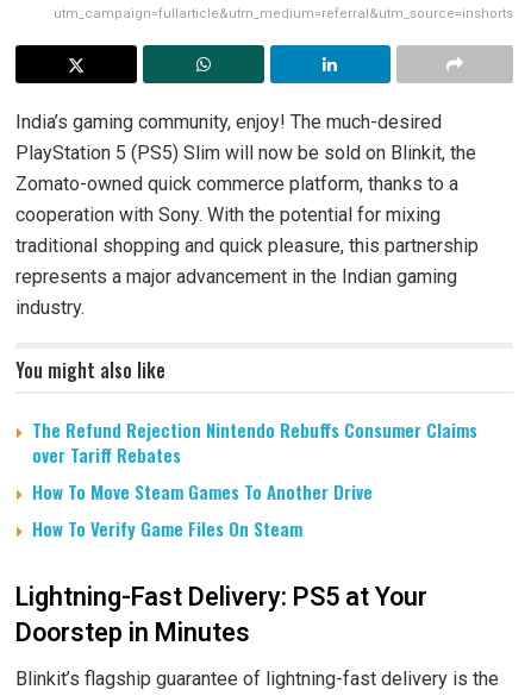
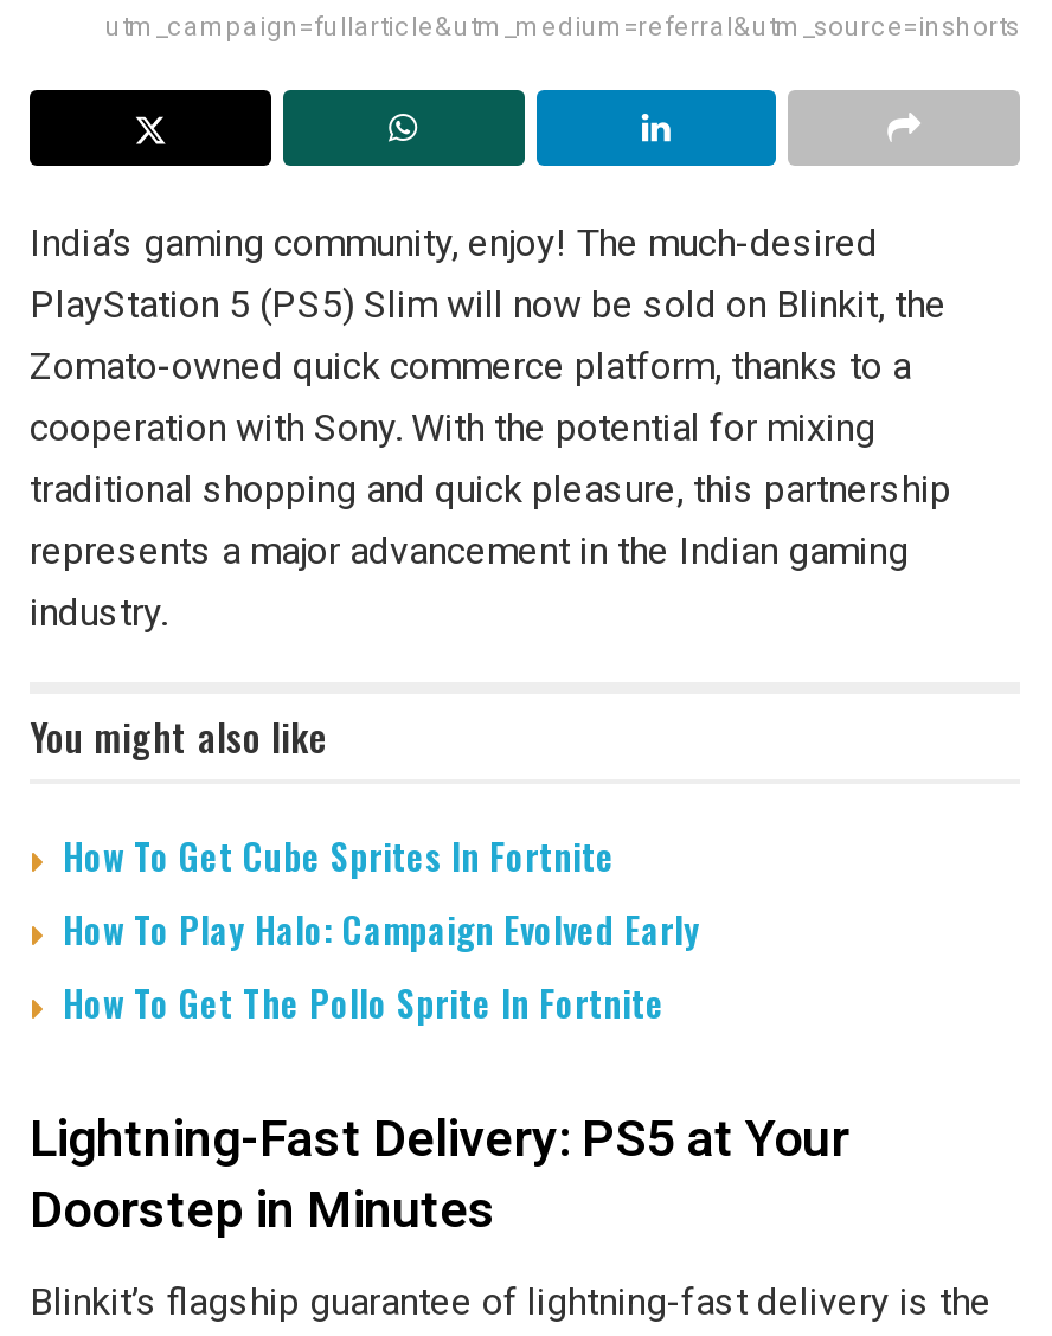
[32,417,477,542] The Refund Rejection Nintendo Rebuffs Consumer Claims | over Tariff Rebates | How To Move Steam Games To Another Drive | How To Verify Game Files On Steam -> [63,830,700,1029] How To Get Cube Sprites In Fortnite | How To Play Halo: Campaign Evolved Early | How To Get The Pollo Sprite In Fortnite

